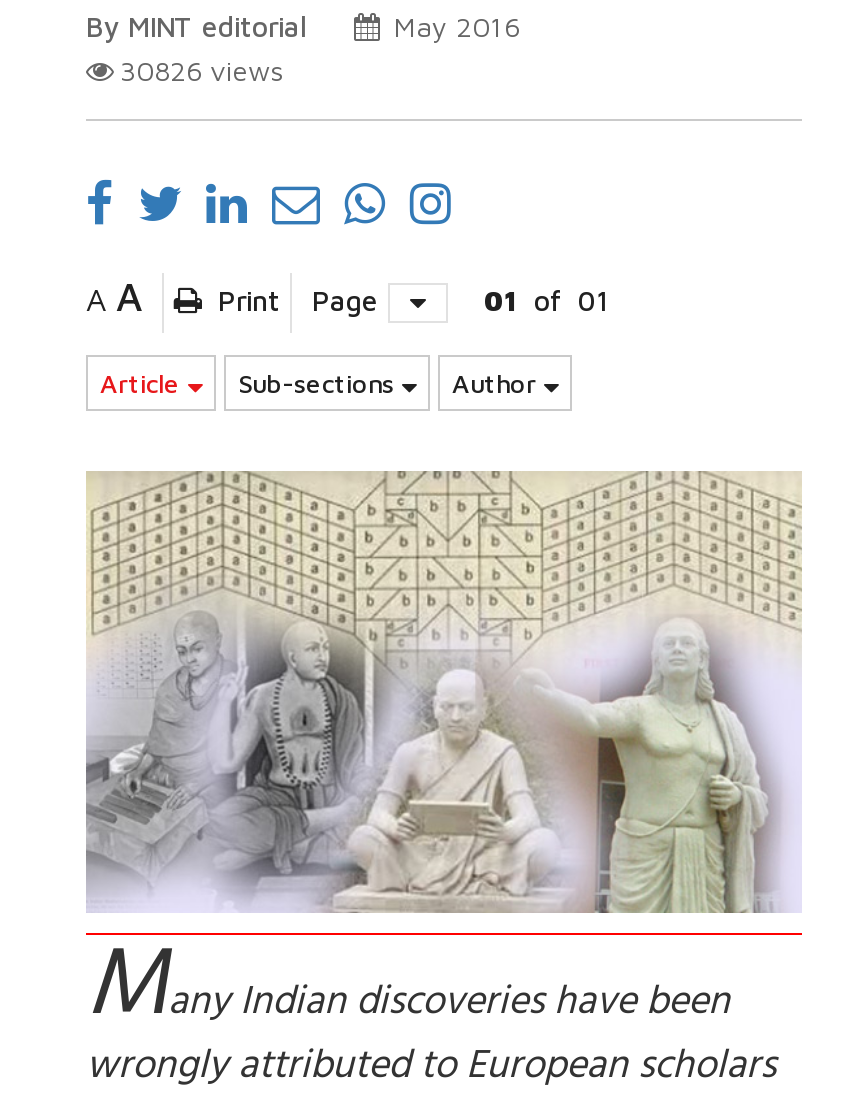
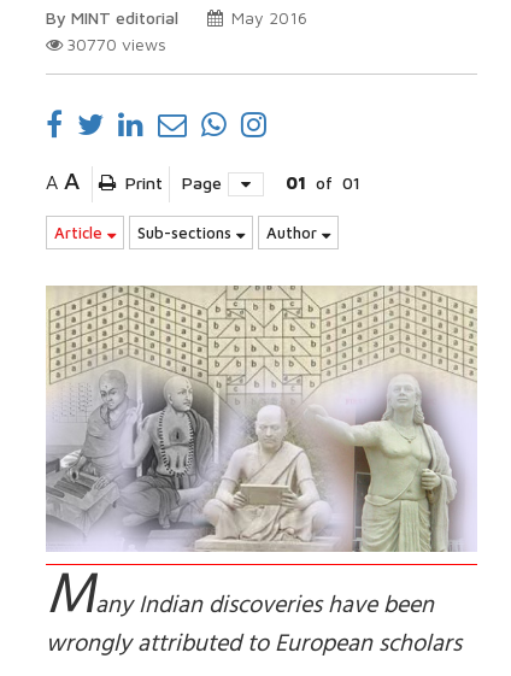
[120,53,284,87] 30826 views -> [66,34,166,54] 30770 views

